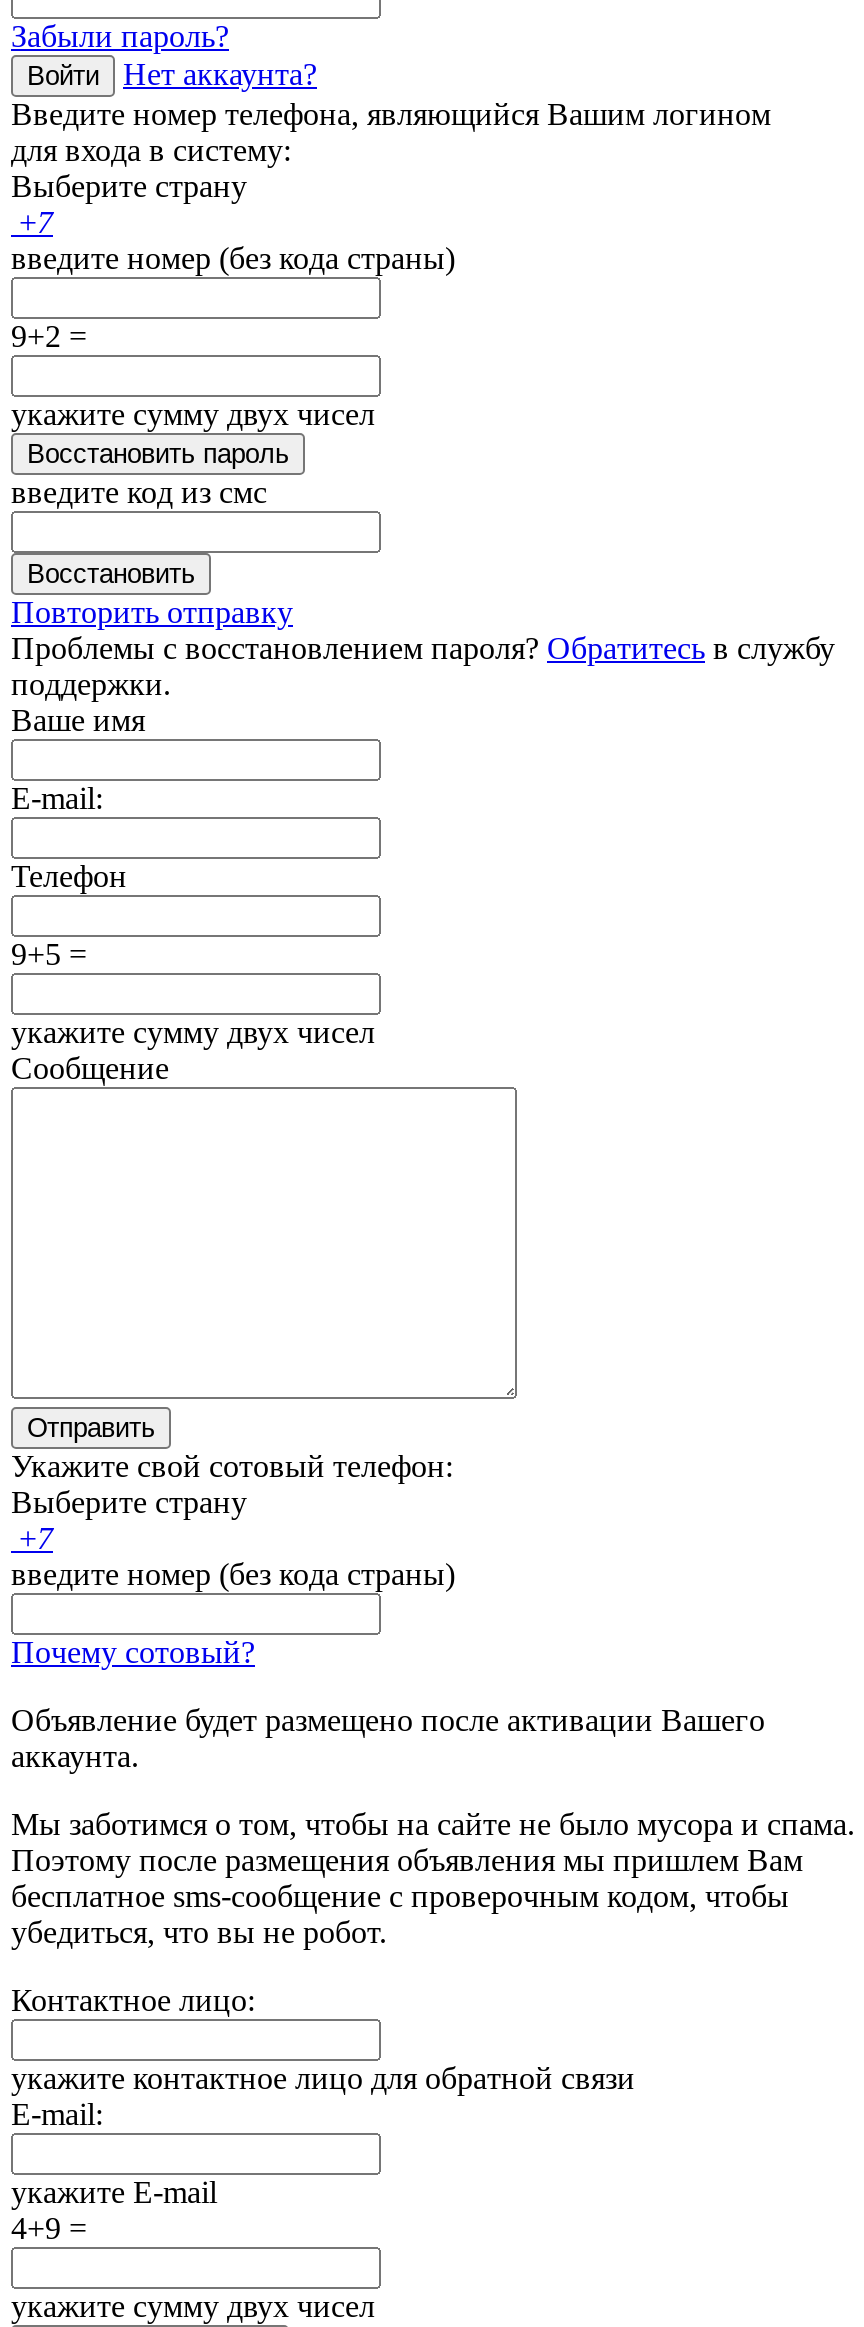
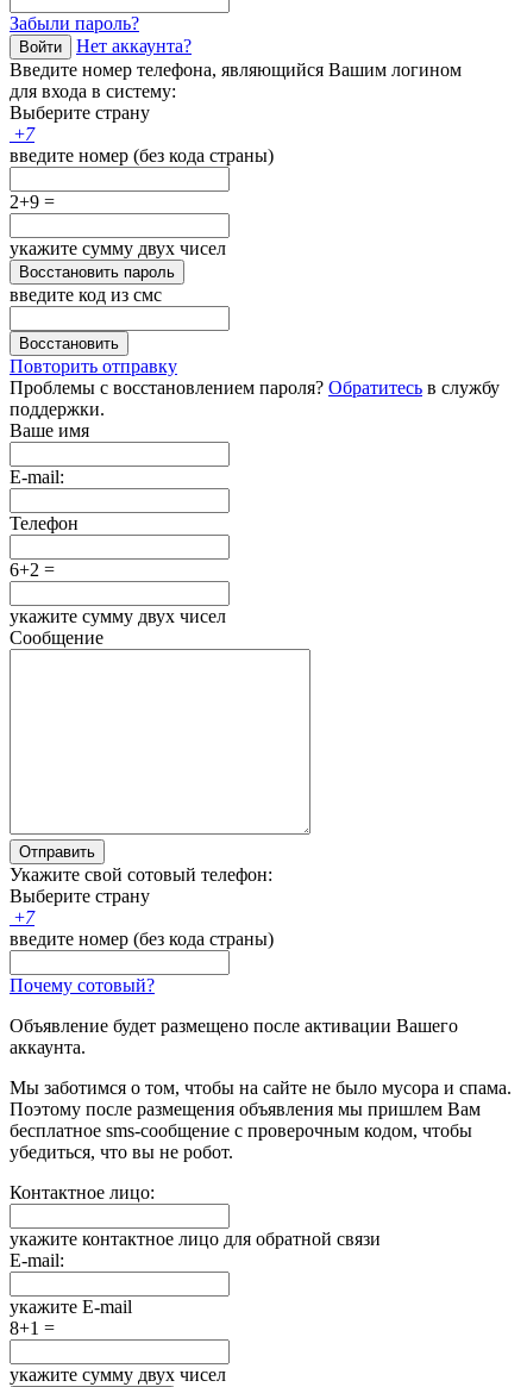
[11,318,87,352] 9+2 = -> [10,191,55,211] 2+9 =
[11,936,87,970] 9+5 = -> [10,559,55,579] 6+2 =
[11,2210,87,2244] 4+9 = -> [10,1317,55,1338] 8+1 =

